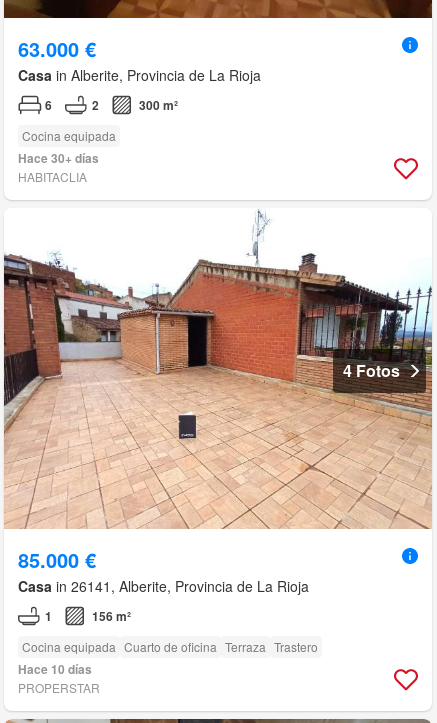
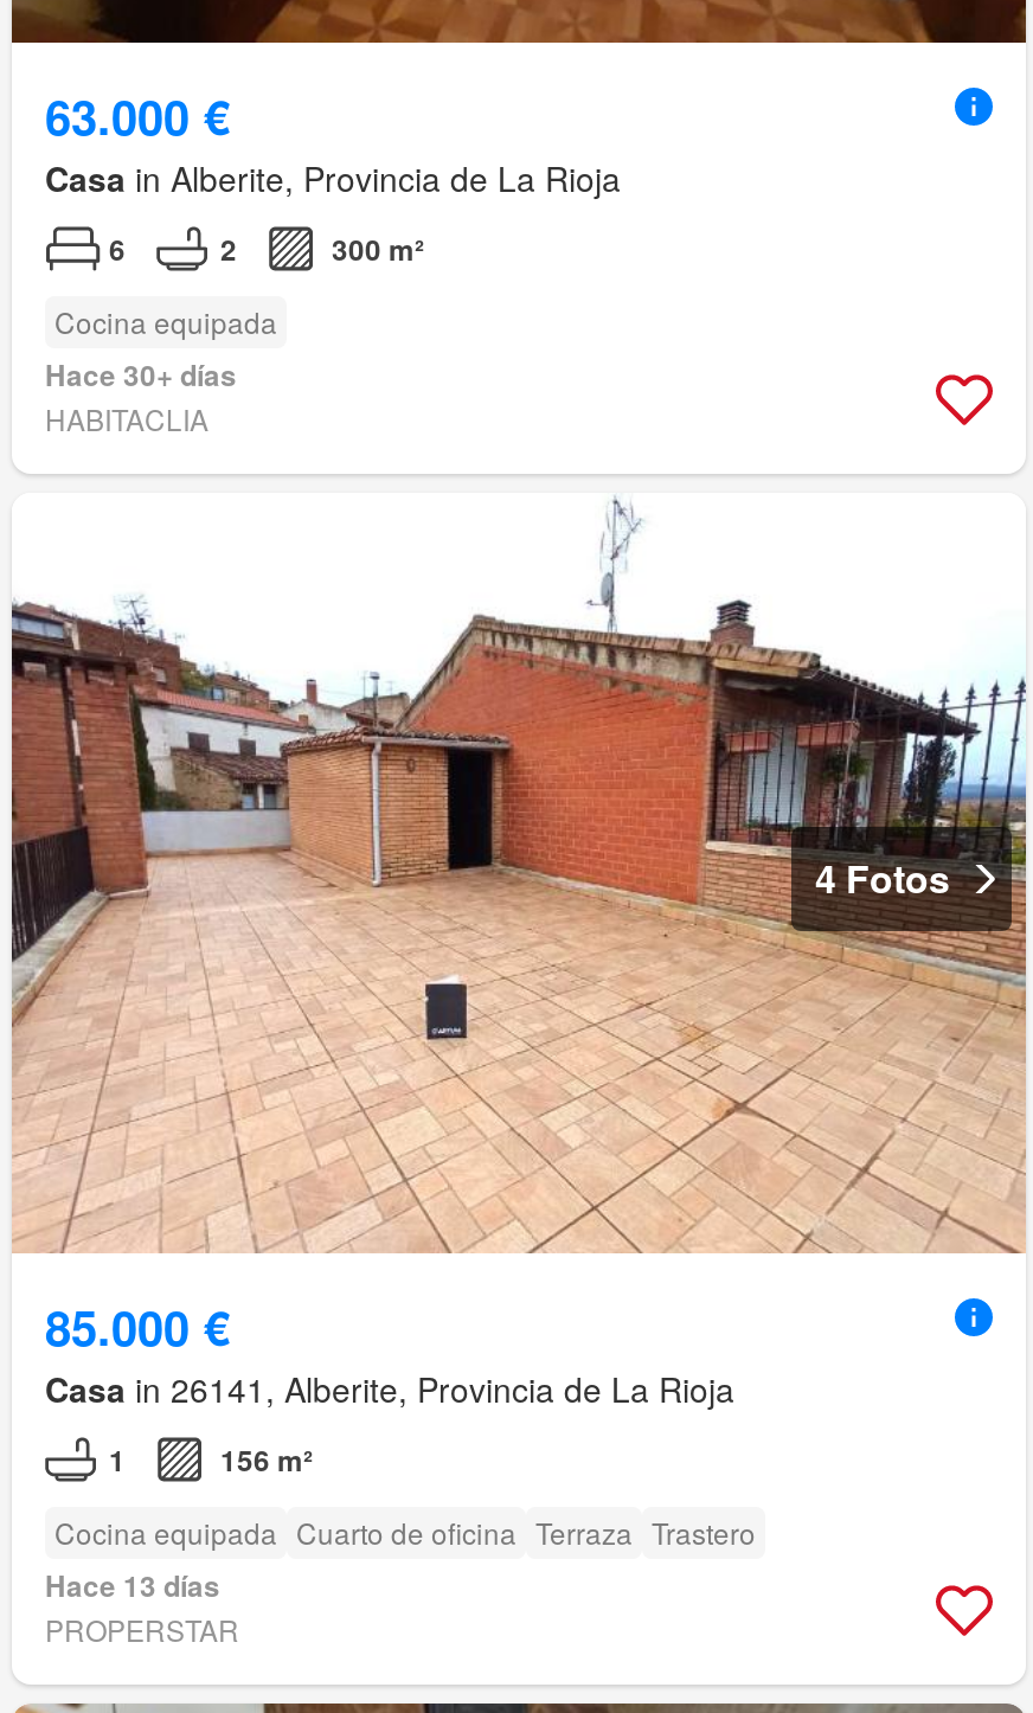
[18,660,92,678] Hace 10 días -> [45,1565,220,1607] Hace 13 días

